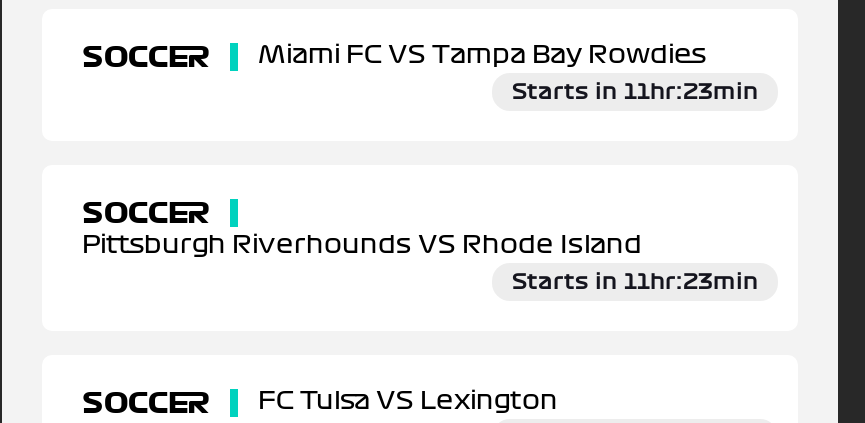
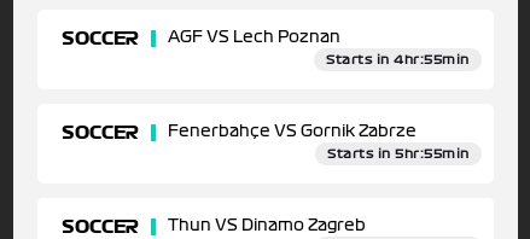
[258,43,706,67] Miami FC VS Tampa Bay Rowdies -> [168,30,340,45] AGF VS Lech Poznan
[512,81,758,103] Starts in 11hr:23min -> [326,53,469,66] Starts in 4hr:55min
[82,233,642,257] Pittsburgh Riverhounds VS Rhode Island -> [168,124,417,139] Fenerbahçe VS Gornik Zabrze
[512,271,758,293] Starts in 11hr:23min -> [327,147,469,161] Starts in 5hr:55min
[258,389,558,413] FC Tulsa VS Lexington -> [168,218,366,233] Thun VS Dinamo Zagreb

